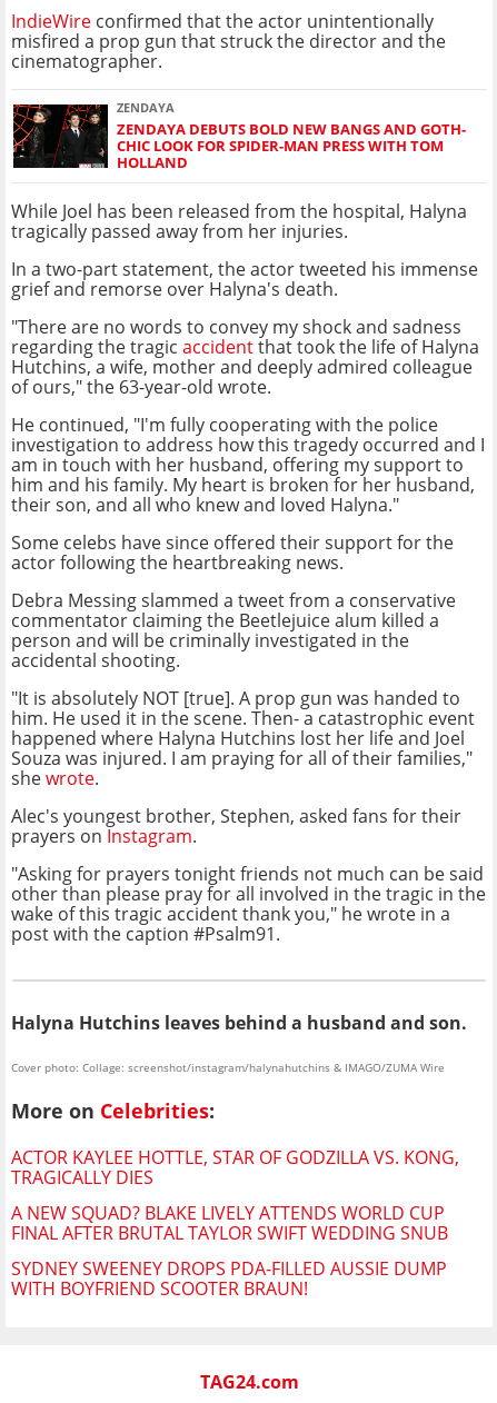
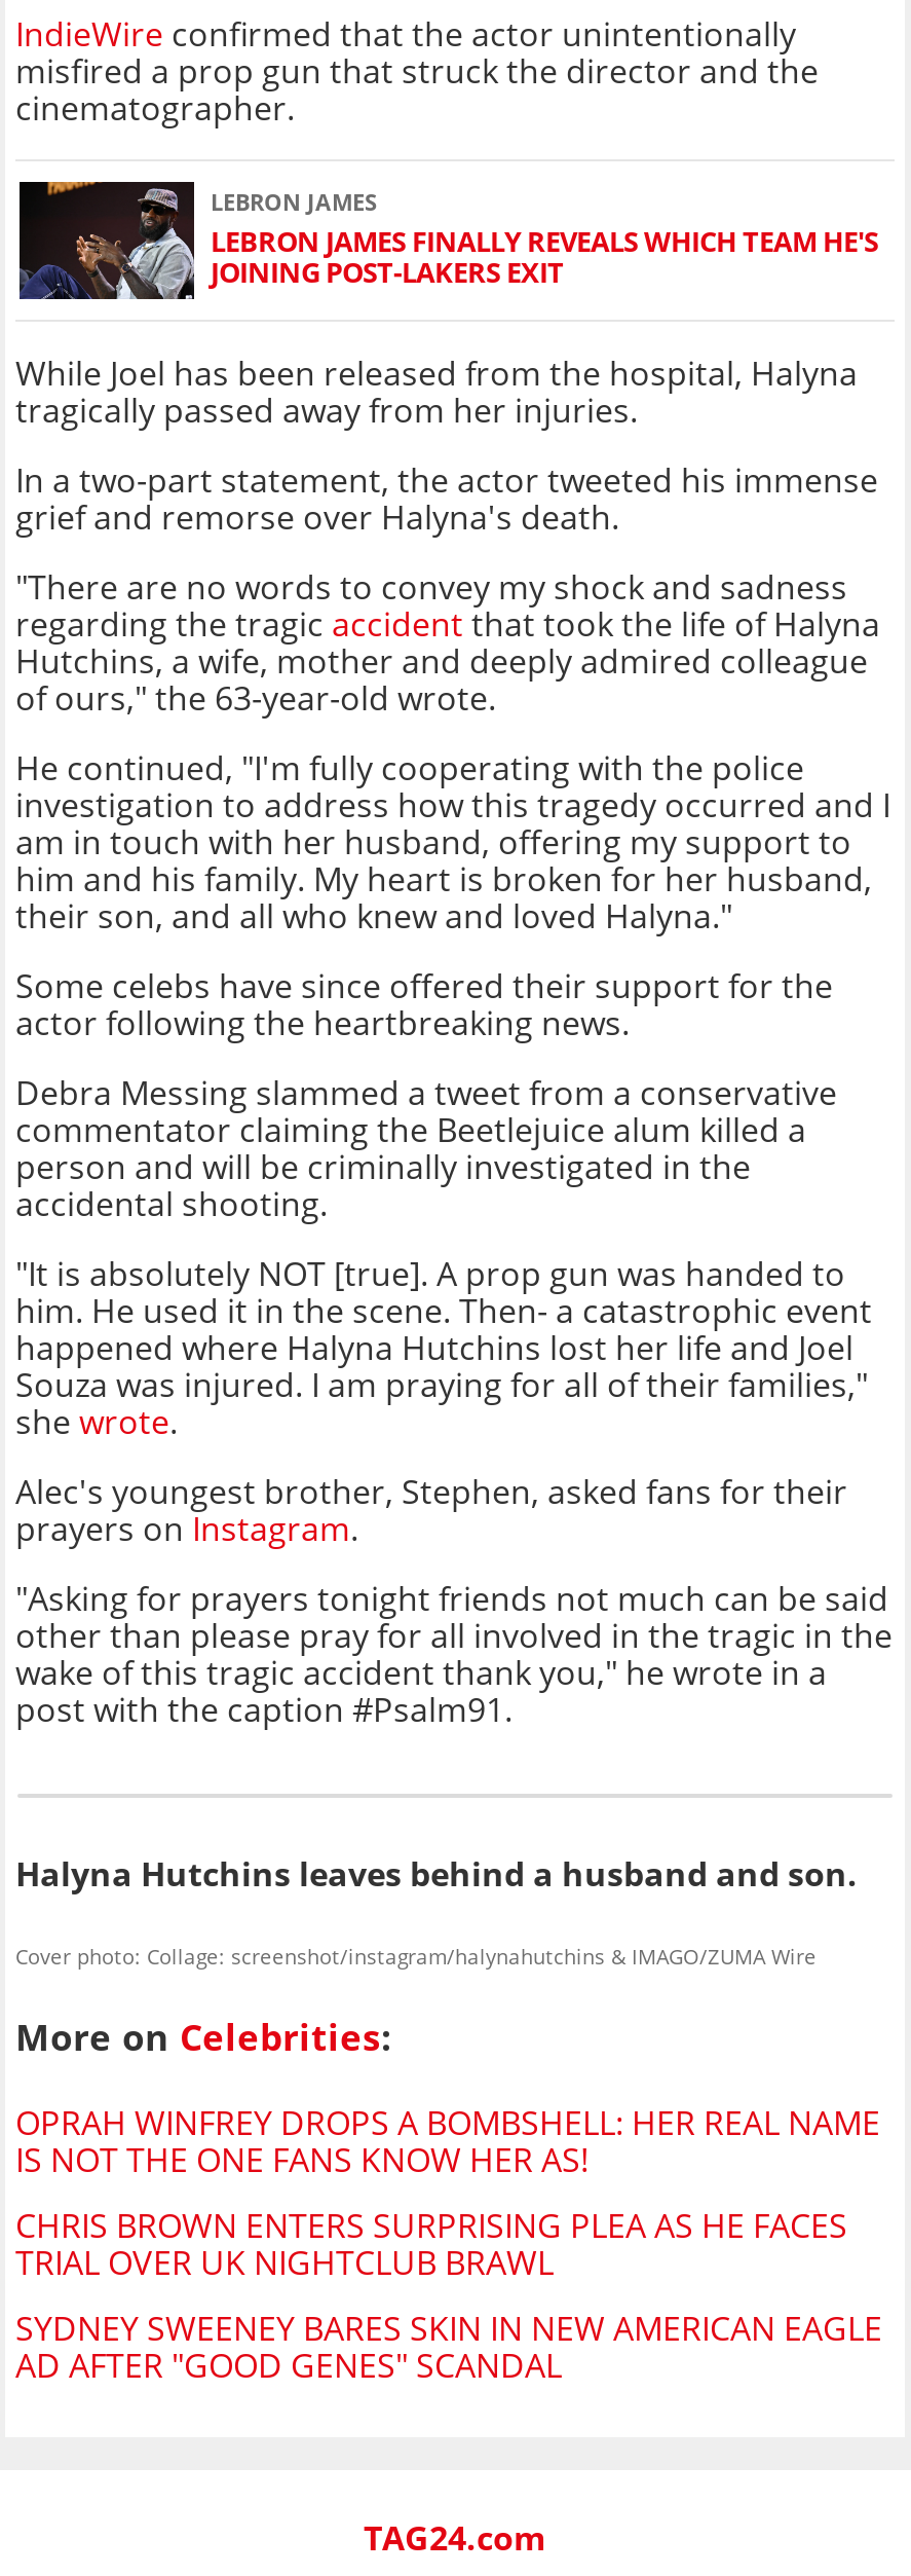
[12,99,466,172] [image] | ZENDAYA | ZENDAYA DEBUTS BOLD NEW BANGS AND GOTH- | CHIC LOOK FOR SPIDER-MAN PRESS WITH TOM | HOLLAND -> [17,180,878,301] [image] | LEBRON JAMES | LEBRON JAMES FINALLY REVEALS WHICH TEAM HE'S | JOINING POST-LAKERS EXIT
[11,1145,459,1190] ACTOR KAYLEE HOTTLE, STAR OF GODZILLA VS. KONG, | TRAGICALLY DIES -> [15,2100,880,2183] OPRAH WINFREY DROPS A BOMBSHELL: HER REAL NAME | IS NOT THE ONE FANS KNOW HER AS!
[11,1201,448,1245] A NEW SQUAD? BLAKE LIVELY ATTENDS WORLD CUP | FINAL AFTER BRUTAL TAYLOR SWIFT WEDDING SNUB -> [15,2203,847,2286] CHRIS BROWN ENTERS SURPRISING PLEA AS HE FACES | TRIAL OVER UK NIGHTCLUB BRAWL
[11,1256,447,1301] SYDNEY SWEENEY DROPS PDA-FILLED AUSSIE DUMP | WITH BOYFRIEND SCOOTER BRAUN! -> [15,2306,882,2388] SYDNEY SWEENEY BARES SKIN IN NEW AMERICAN EAGLE | AD AFTER "GOOD GENES" SCANDAL

